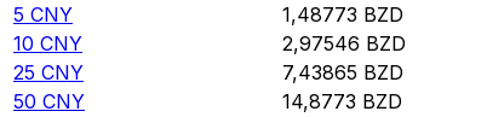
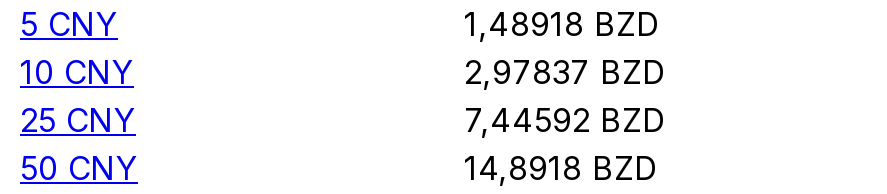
[282,3,403,27] 1,48773 BZD -> [464,5,660,45] 1,48918 BZD
[282,32,406,56] 2,97546 BZD -> [464,53,666,93] 2,97837 BZD
[282,61,403,85] 7,43865 BZD -> [464,101,666,141] 7,44592 BZD
[282,90,402,114] 14,8773 BZD -> [464,149,658,189] 14,8918 BZD

